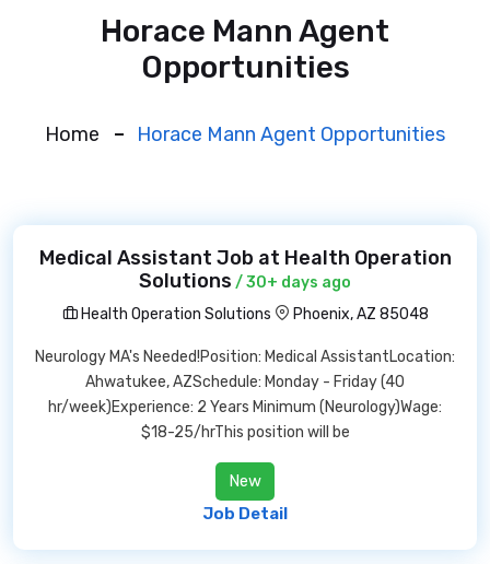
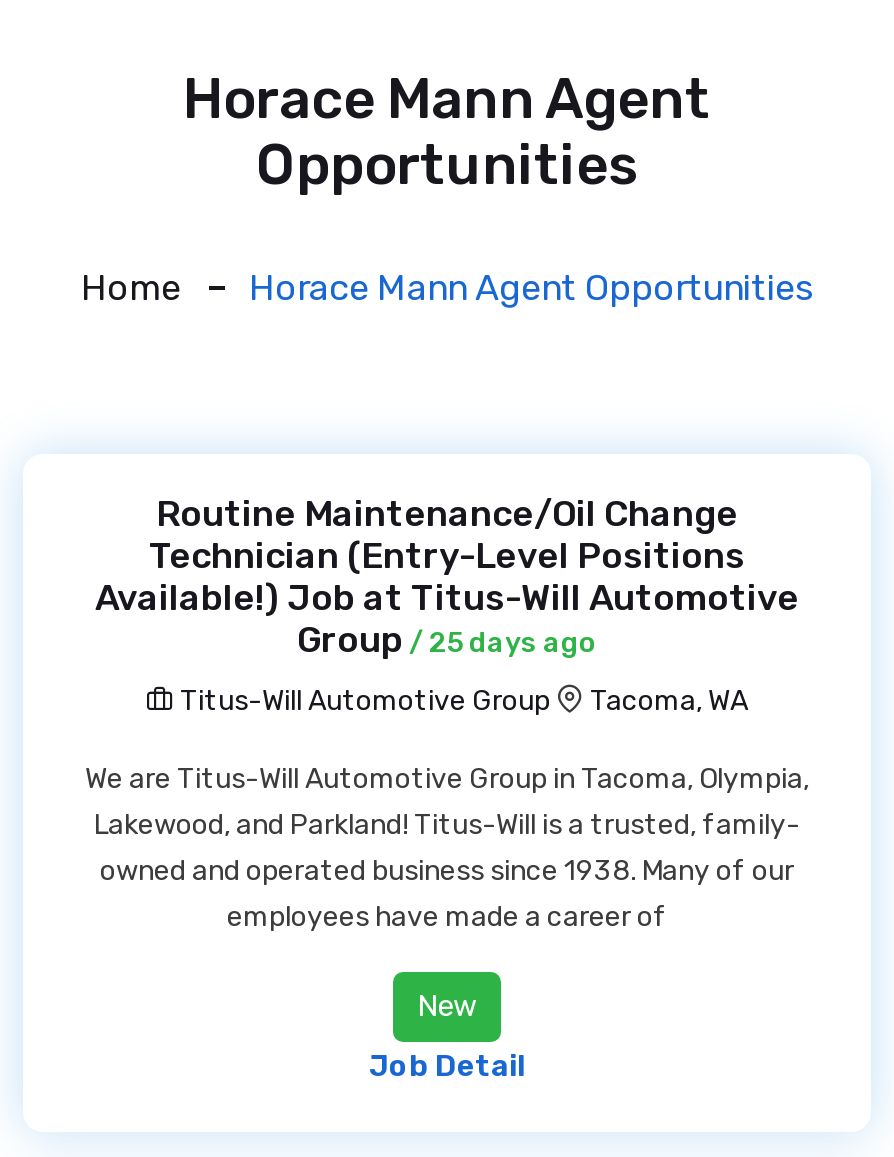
[39,246,451,293] Medical Assistant Job at Health Operation | Solutions / 30+ days ago -> [95,492,799,662] Routine Maintenance/Oil Change | Technician (Entry-Level Positions | Available!) Job at Titus-Will Automotive | Group / 25 days ago
[77,305,428,324] Health Operation Solutions | Phoenix, AZ 85048 -> [174,684,748,718] Titus-Will Automotive Group | Tacoma, WA
[35,348,455,442] Neurology MA's Needed!Position: Medical AssistantLocation: | Ahwatukee, AZSchedule: Monday - Friday (40 | hr/week)Experience: 2 Years Minimum (Neurology)Wage: | $18-25/hrThis position will be -> [85,762,809,934] We are Titus-Will Automotive Group in Tacoma, Olympia, | Lakewood, and Parkland! Titus-Will is a trusted, family- | owned and operated business since 1938. Many of our | employees have made a career of

